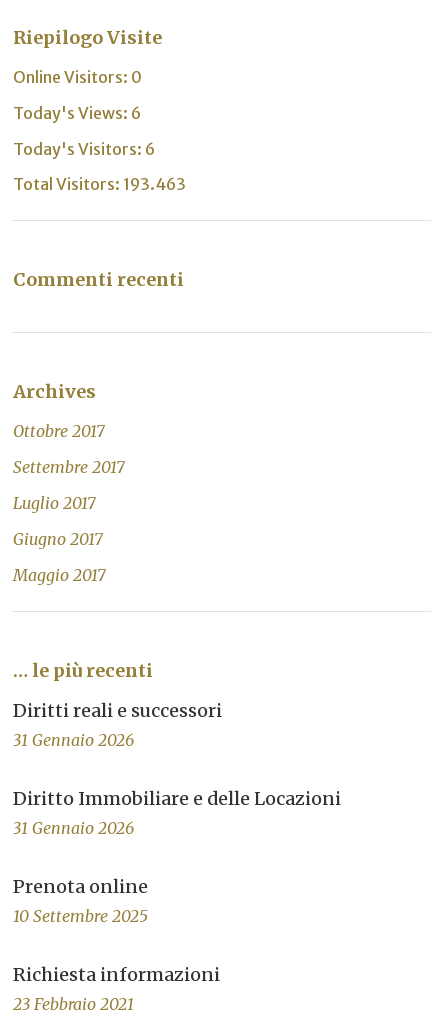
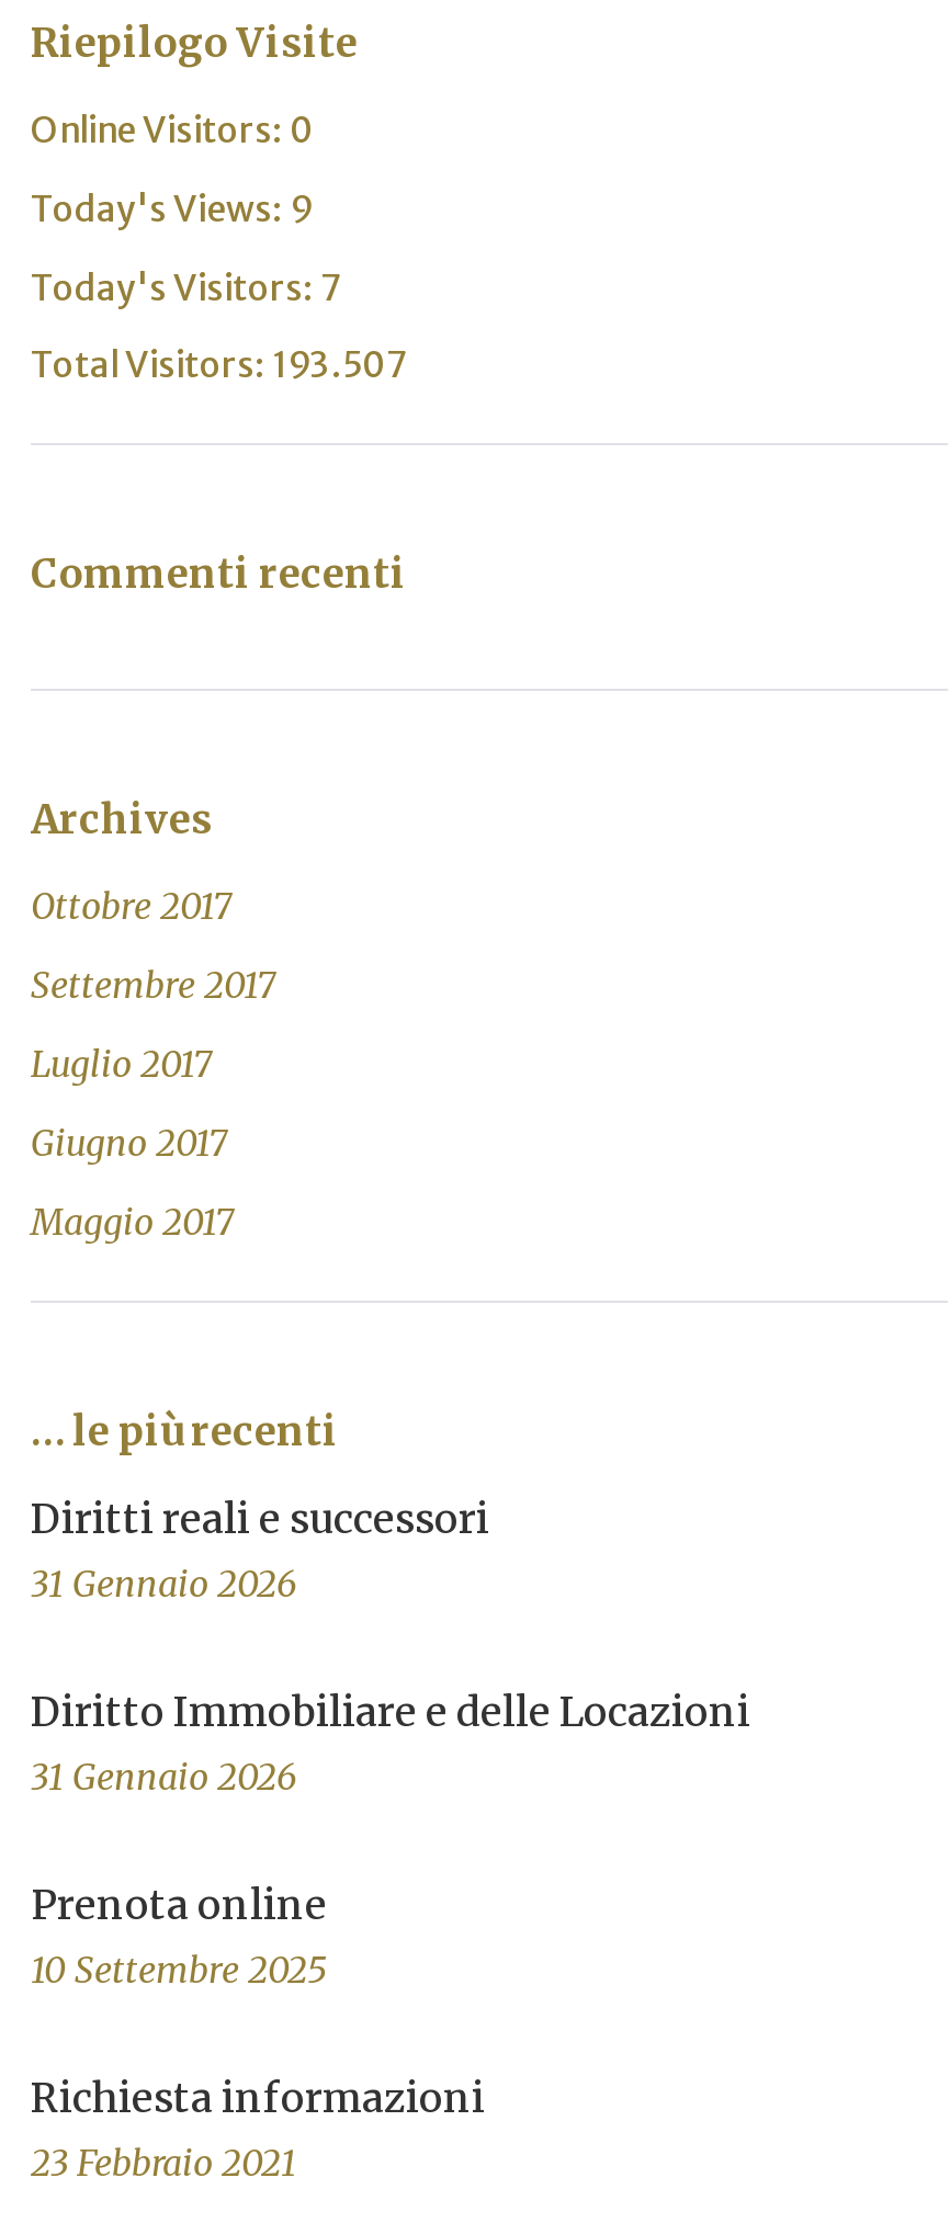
[13,103,141,123] Today's Views: 6 -> [31,186,312,230] Today's Views: 9
[13,139,155,159] Today's Visitors: 6 -> [31,265,342,308] Today's Visitors: 7
[13,174,186,194] Total Visitors: 193.463 -> [31,343,408,387] Total Visitors: 193.507

